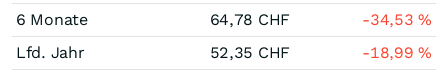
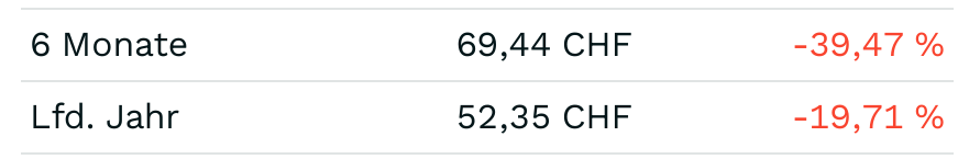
[210,10,290,29] 64,78 CHF -> [456,23,632,65] 69,44 CHF
[362,10,432,29] -34,53% -> [792,23,945,65] -39,47%
[362,43,432,62] -18,99% -> [792,95,945,137] -19,71%

